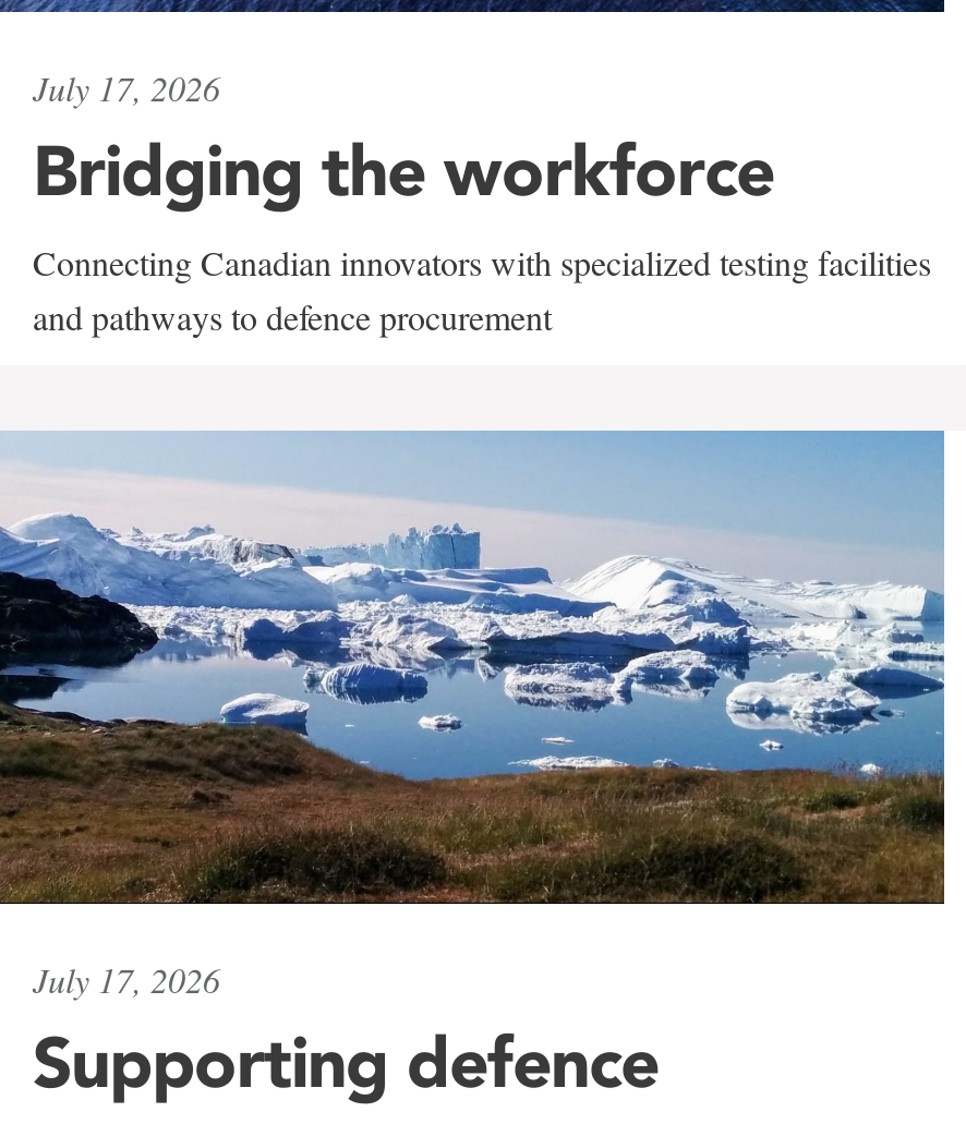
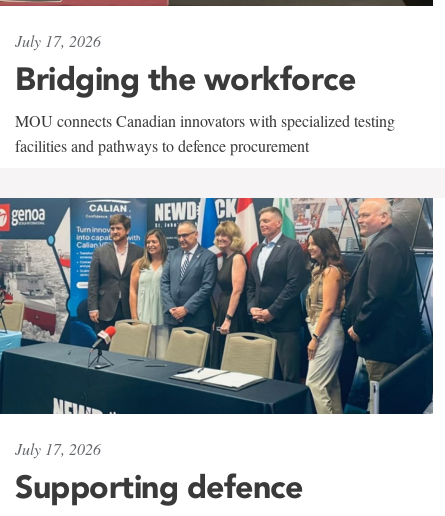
[33,239,931,340] Connecting Canadian innovators with specialized testing facilities | and pathways to defence procurement -> [15,110,395,156] MOU connects Canadian innovators with specialized testing | facilities and pathways to defence procurement
[7,430,946,905] [image] -> [3,197,434,415] [image]

